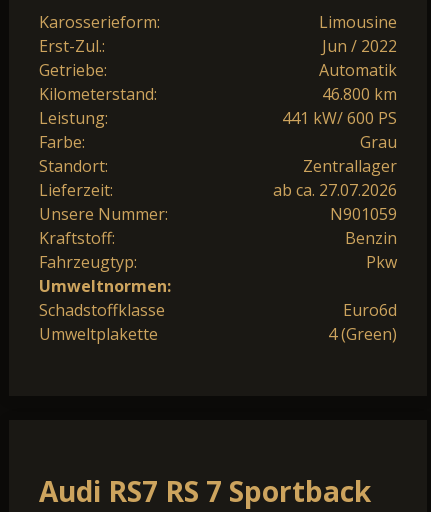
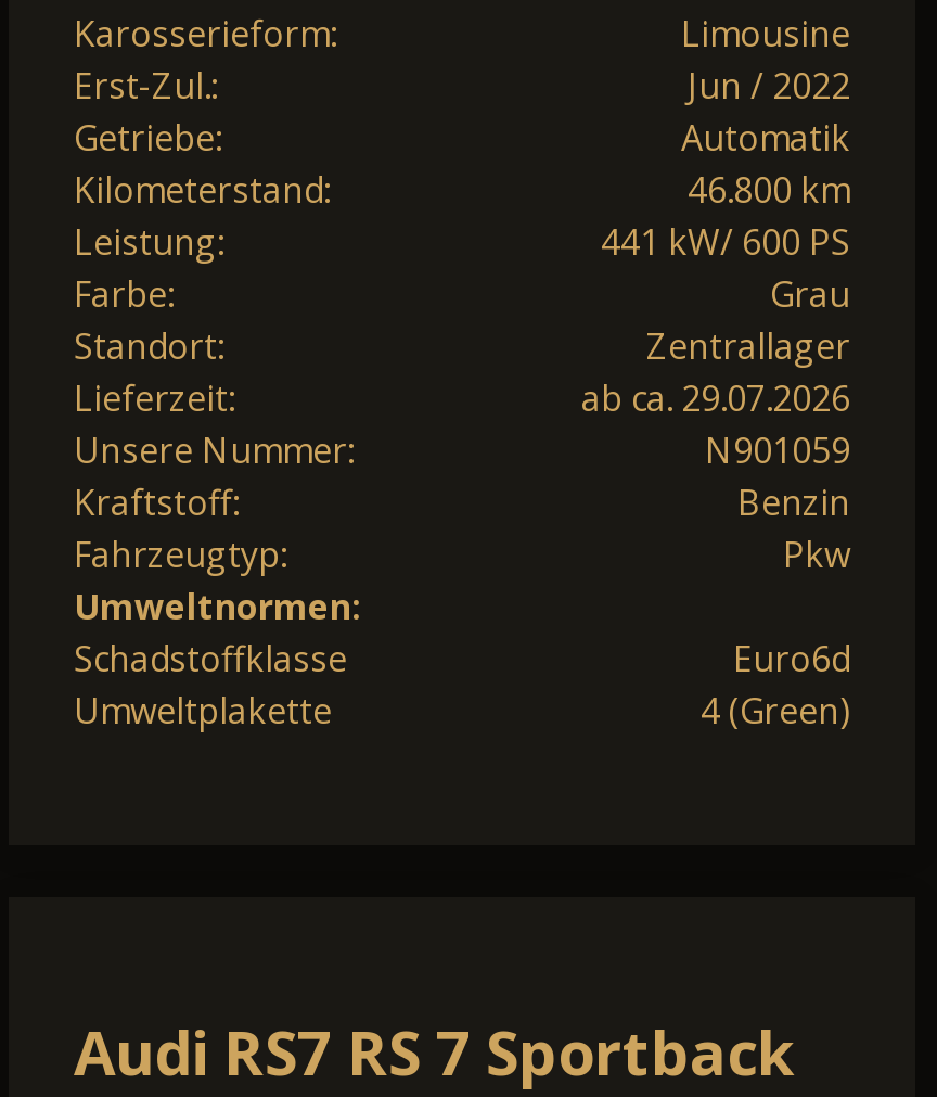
[273,179,397,201] ab ca. 27.07.2026 -> [581,375,850,423] ab ca. 29.07.2026

